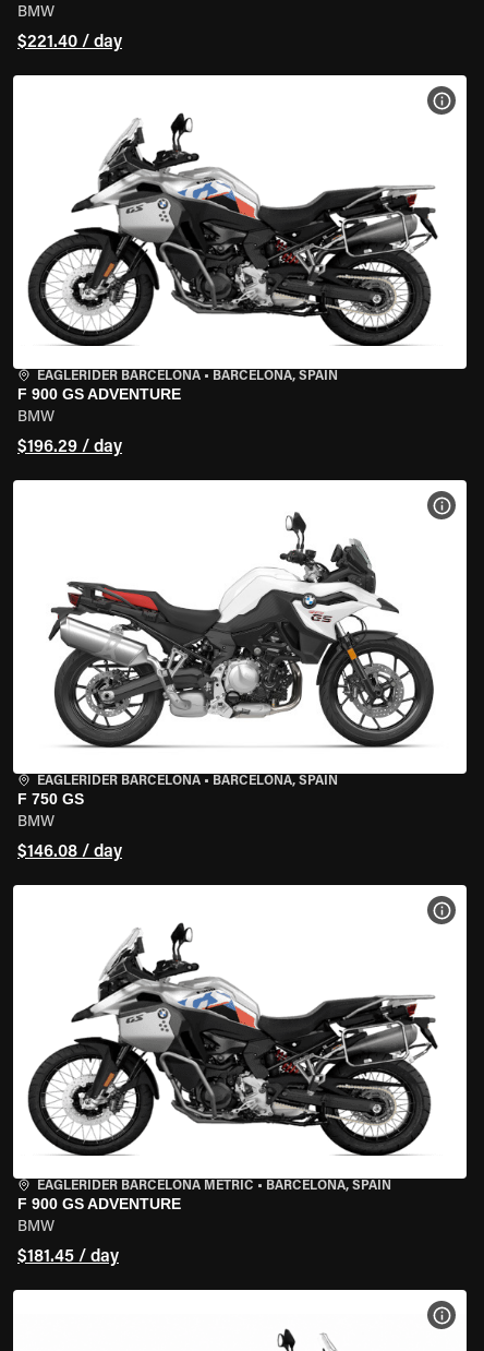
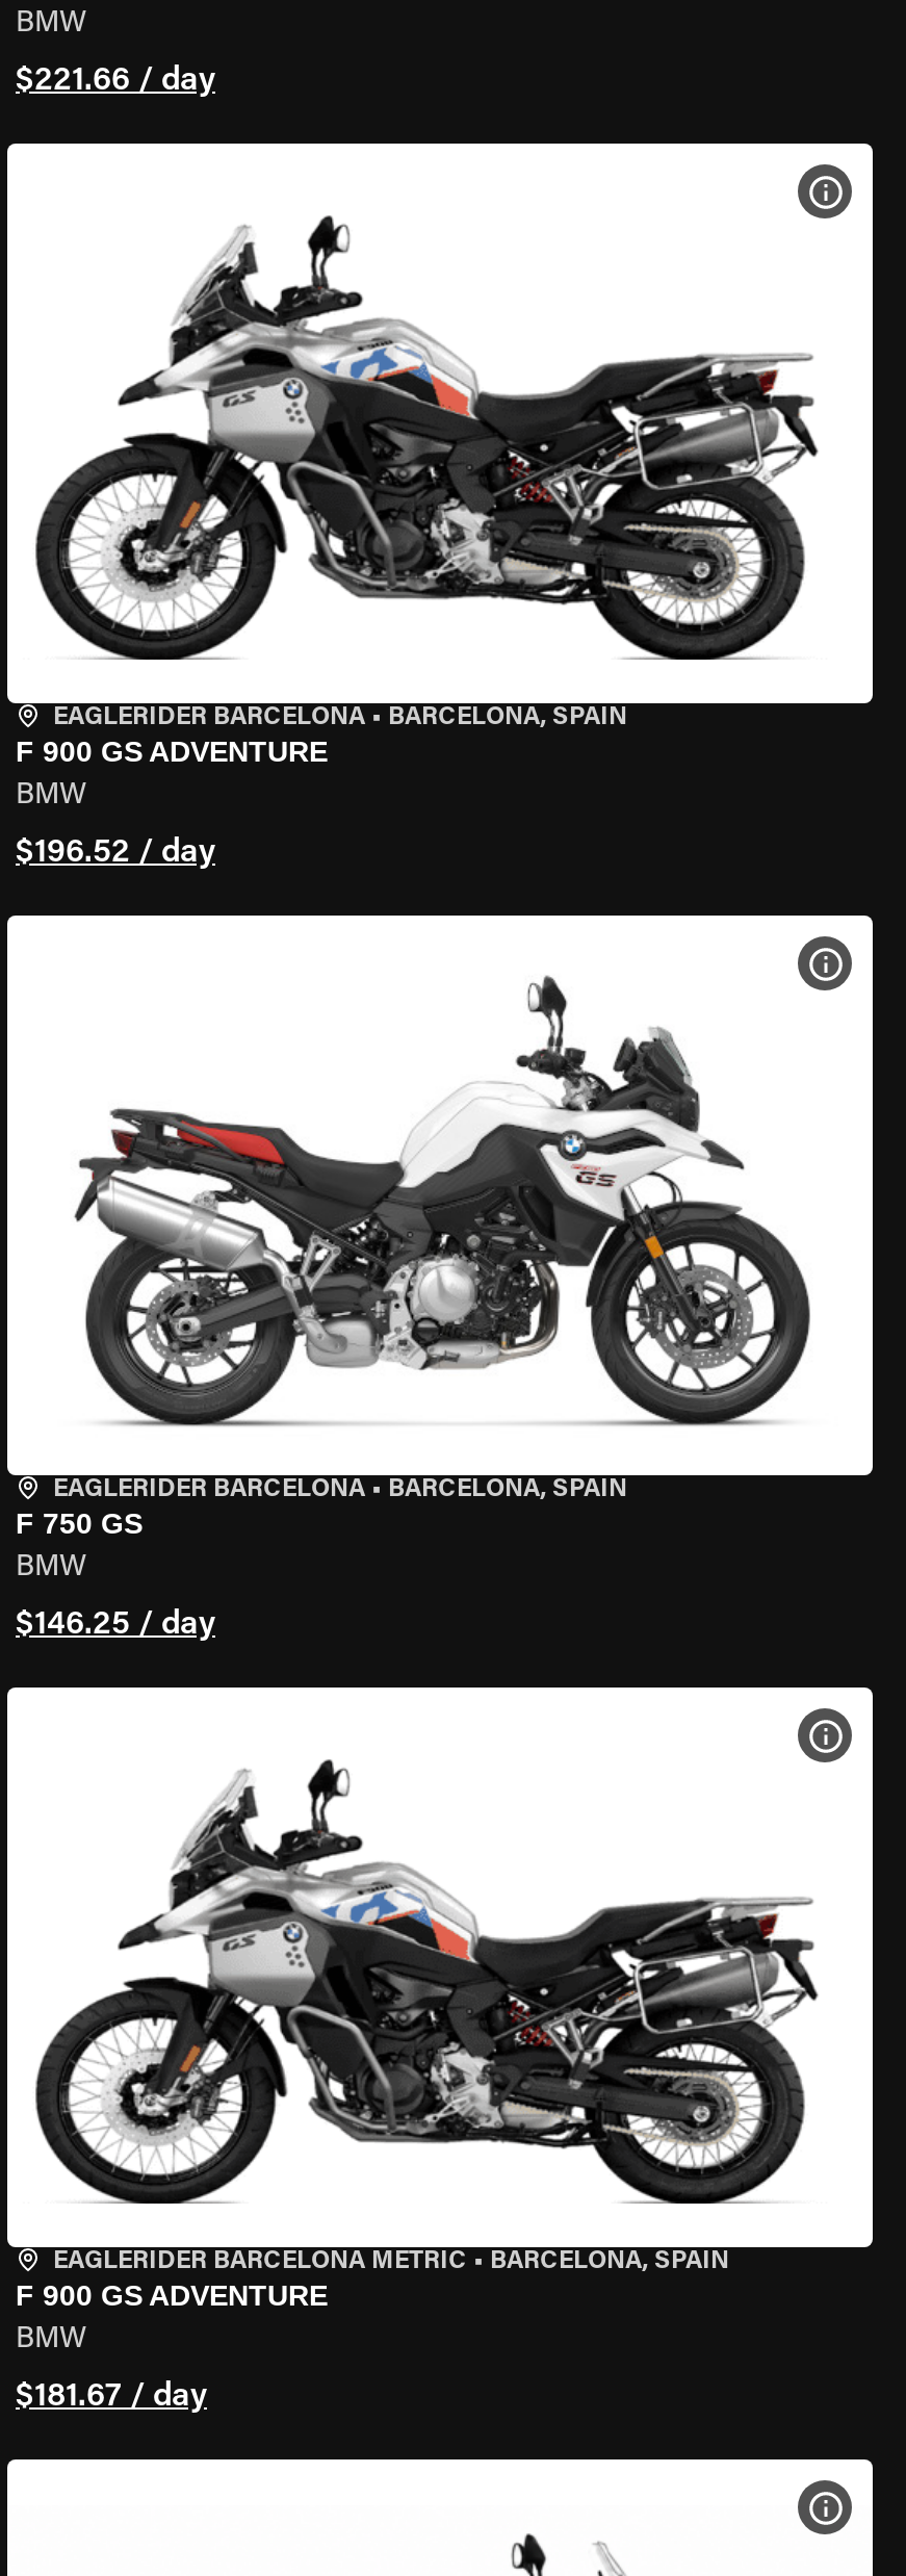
[17,34,122,51] $221.40 / day -> [16,65,215,98] $221.66 / day
[17,439,122,456] $196.29 / day -> [16,836,215,870] $196.52 / day
[17,844,122,861] $146.08 / day -> [16,1608,215,1642] $146.25 / day
[17,1248,119,1266] $181.45 / day -> [16,2380,207,2414] $181.67 / day

